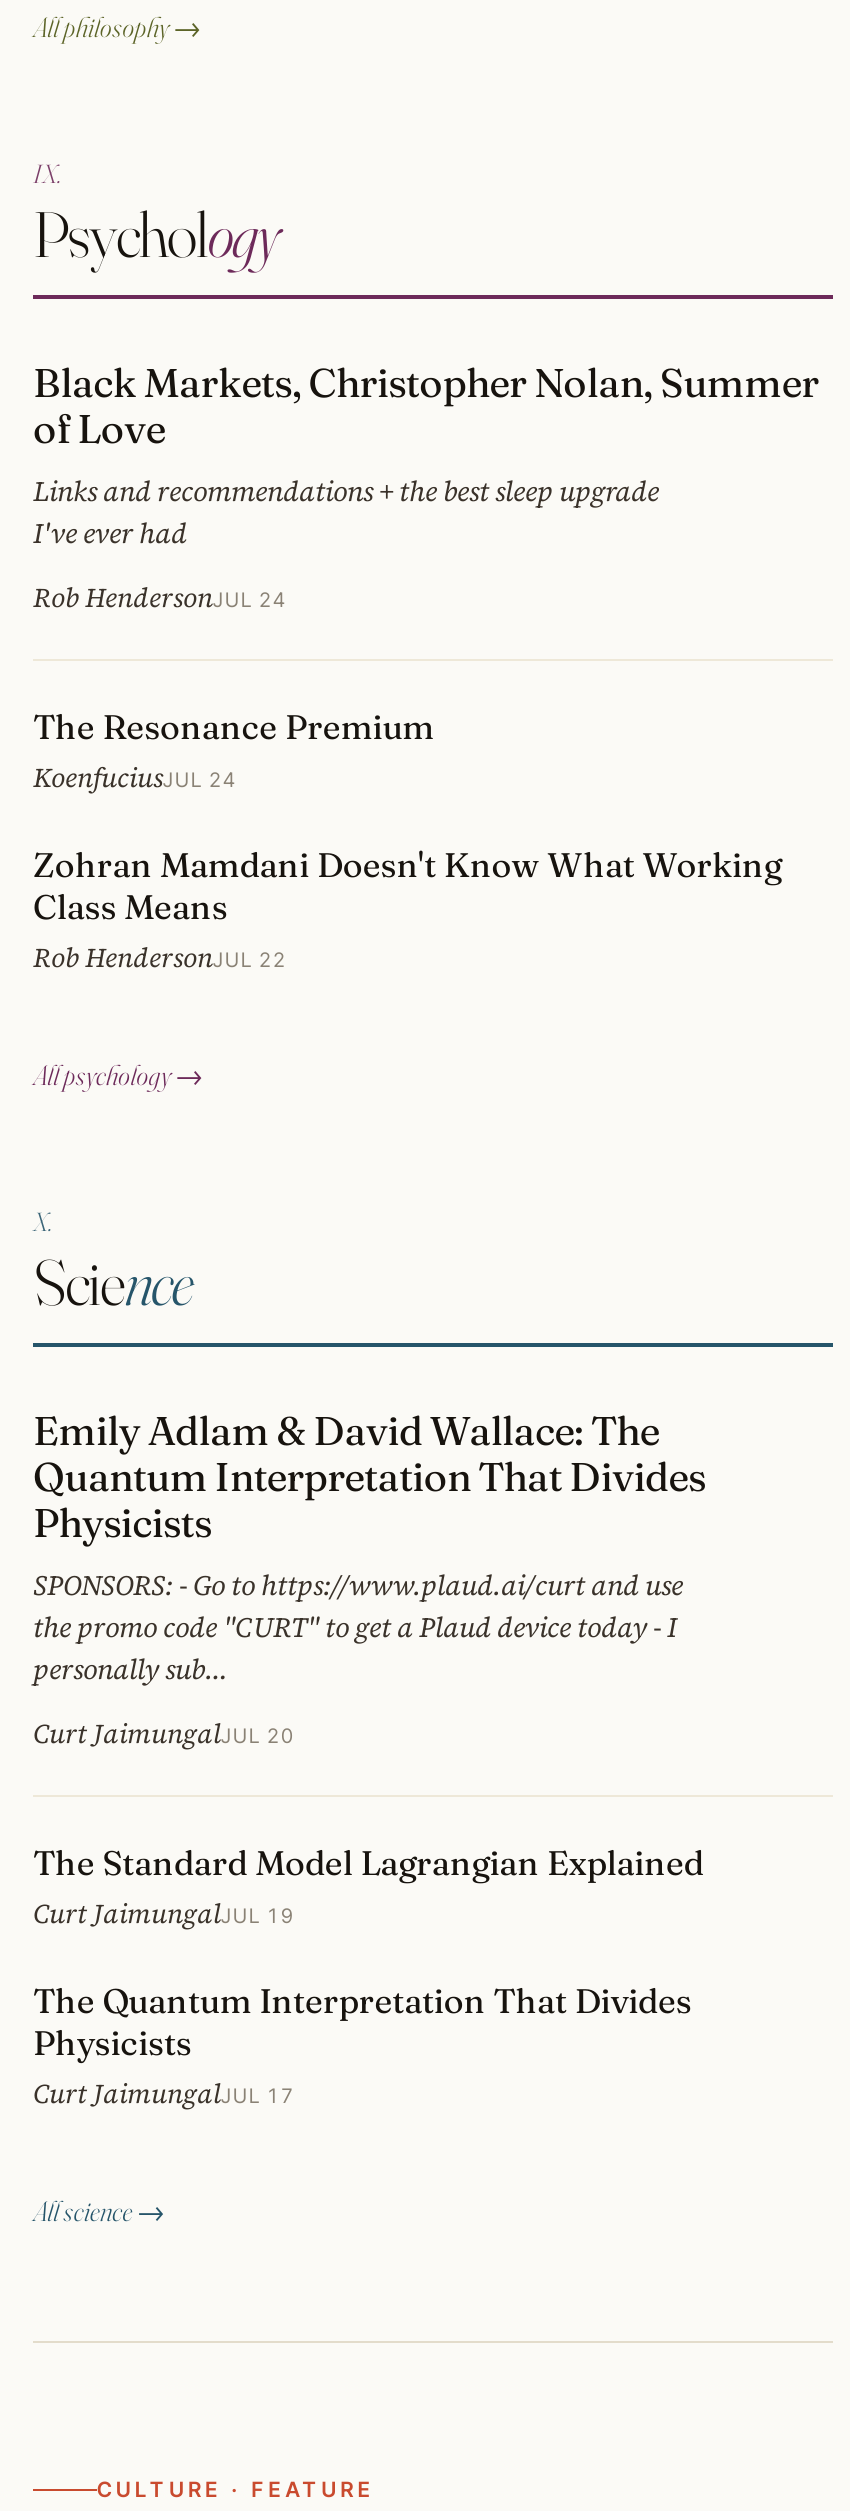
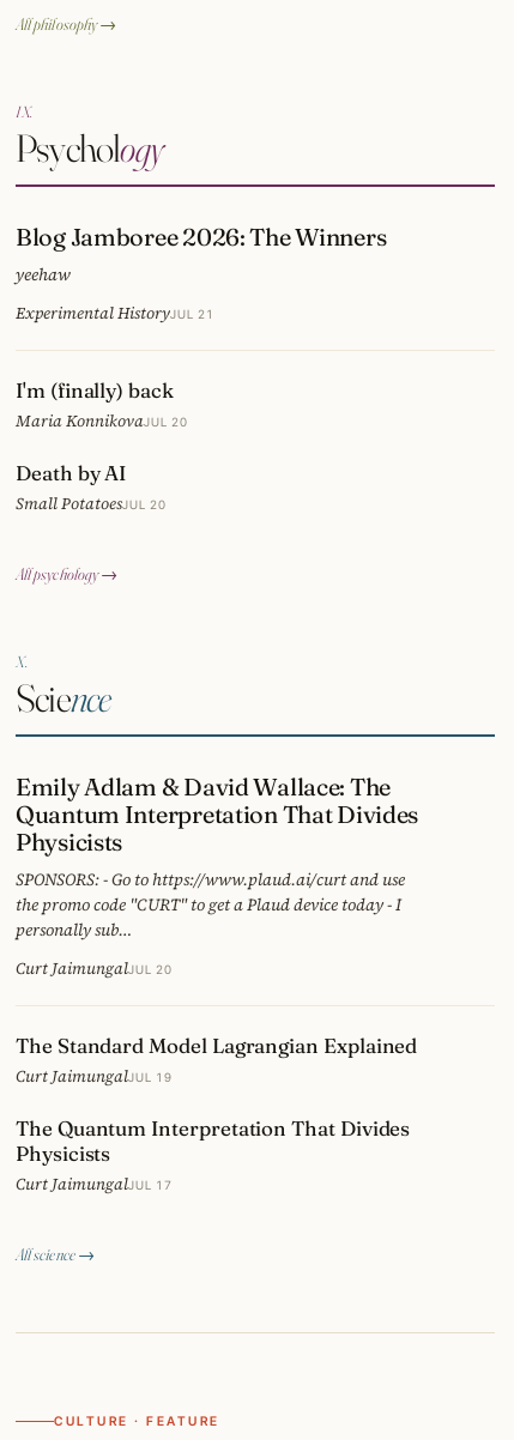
[33,357,819,553] Black Markets, Christopher Nolan, Summer | of Love | Links and recommendations + the best sleep upgrade | I've ever had -> [16,222,386,286] Blog Jamboree 2026: The Winners | yeehaw
[33,579,287,617] Rob HendersonJUL 24 -> [16,302,214,325] Experimental HistoryJUL 21
[33,705,434,797] The Resonance Premium | KoenfuciusJUL 24 -> [16,377,188,432] I'm (finally) back | Maria KonnikovaJUL 20
[33,843,782,977] Zohran Mamdani Doesn't Know What Working | Class Means | Rob HendersonJUL 22 -> [16,460,167,515] Death by AI | Small PotatoesJUL 20

